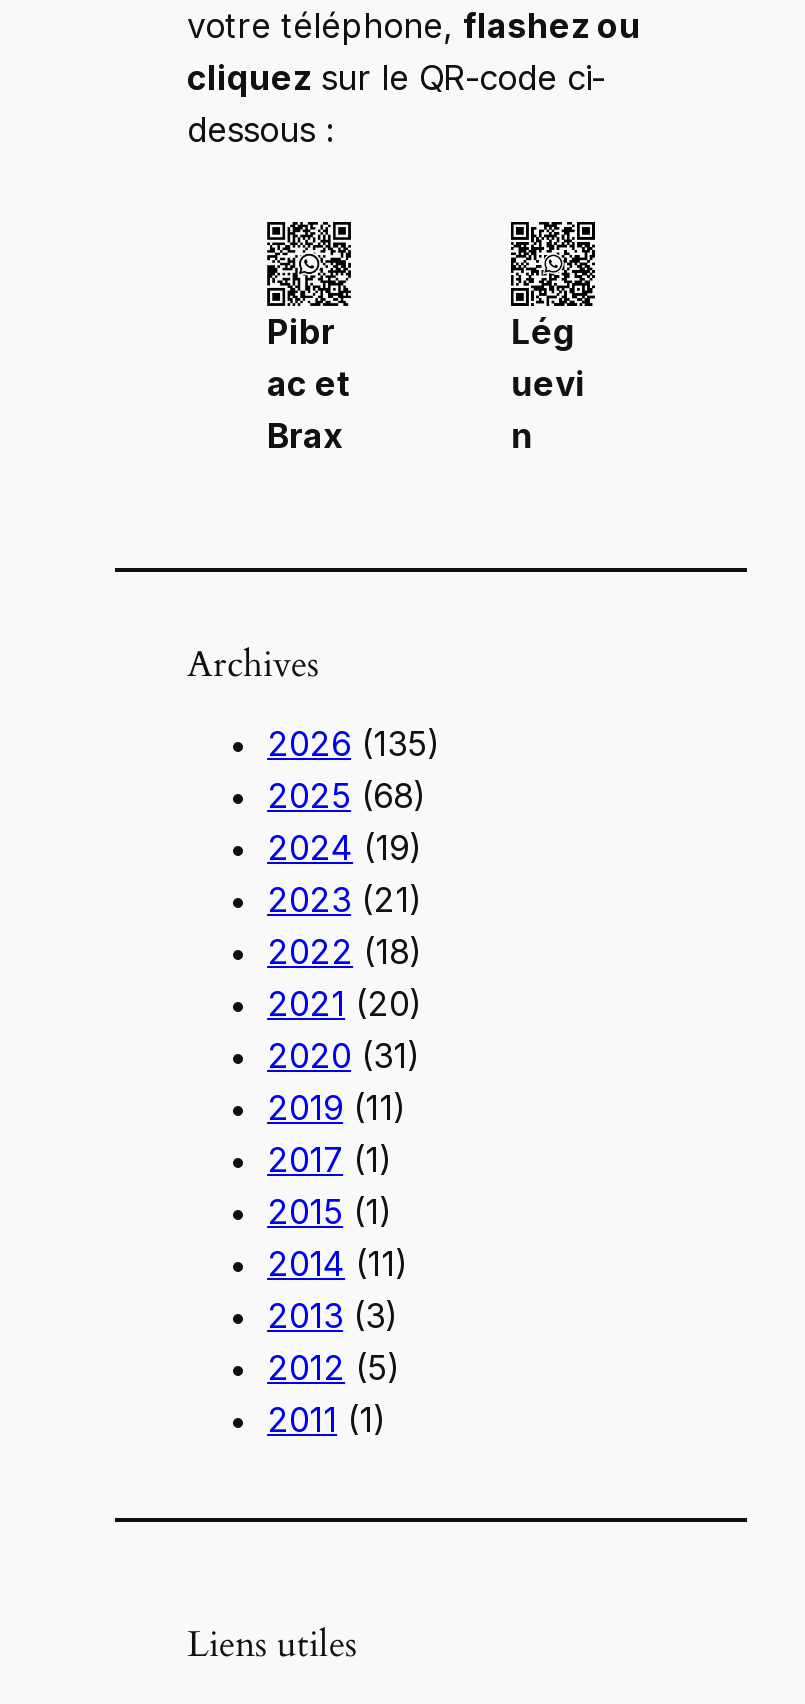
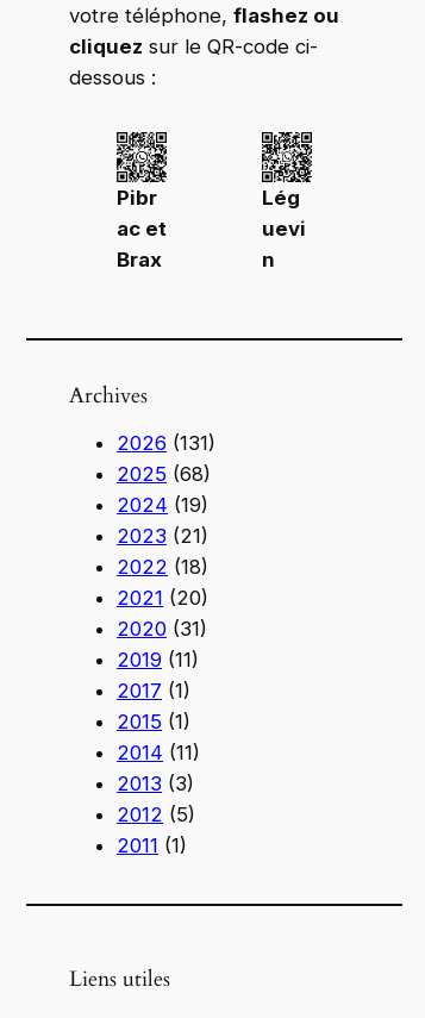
[267,724,439,764] 2026 (135) -> [117,431,215,455] 2026 (131)

